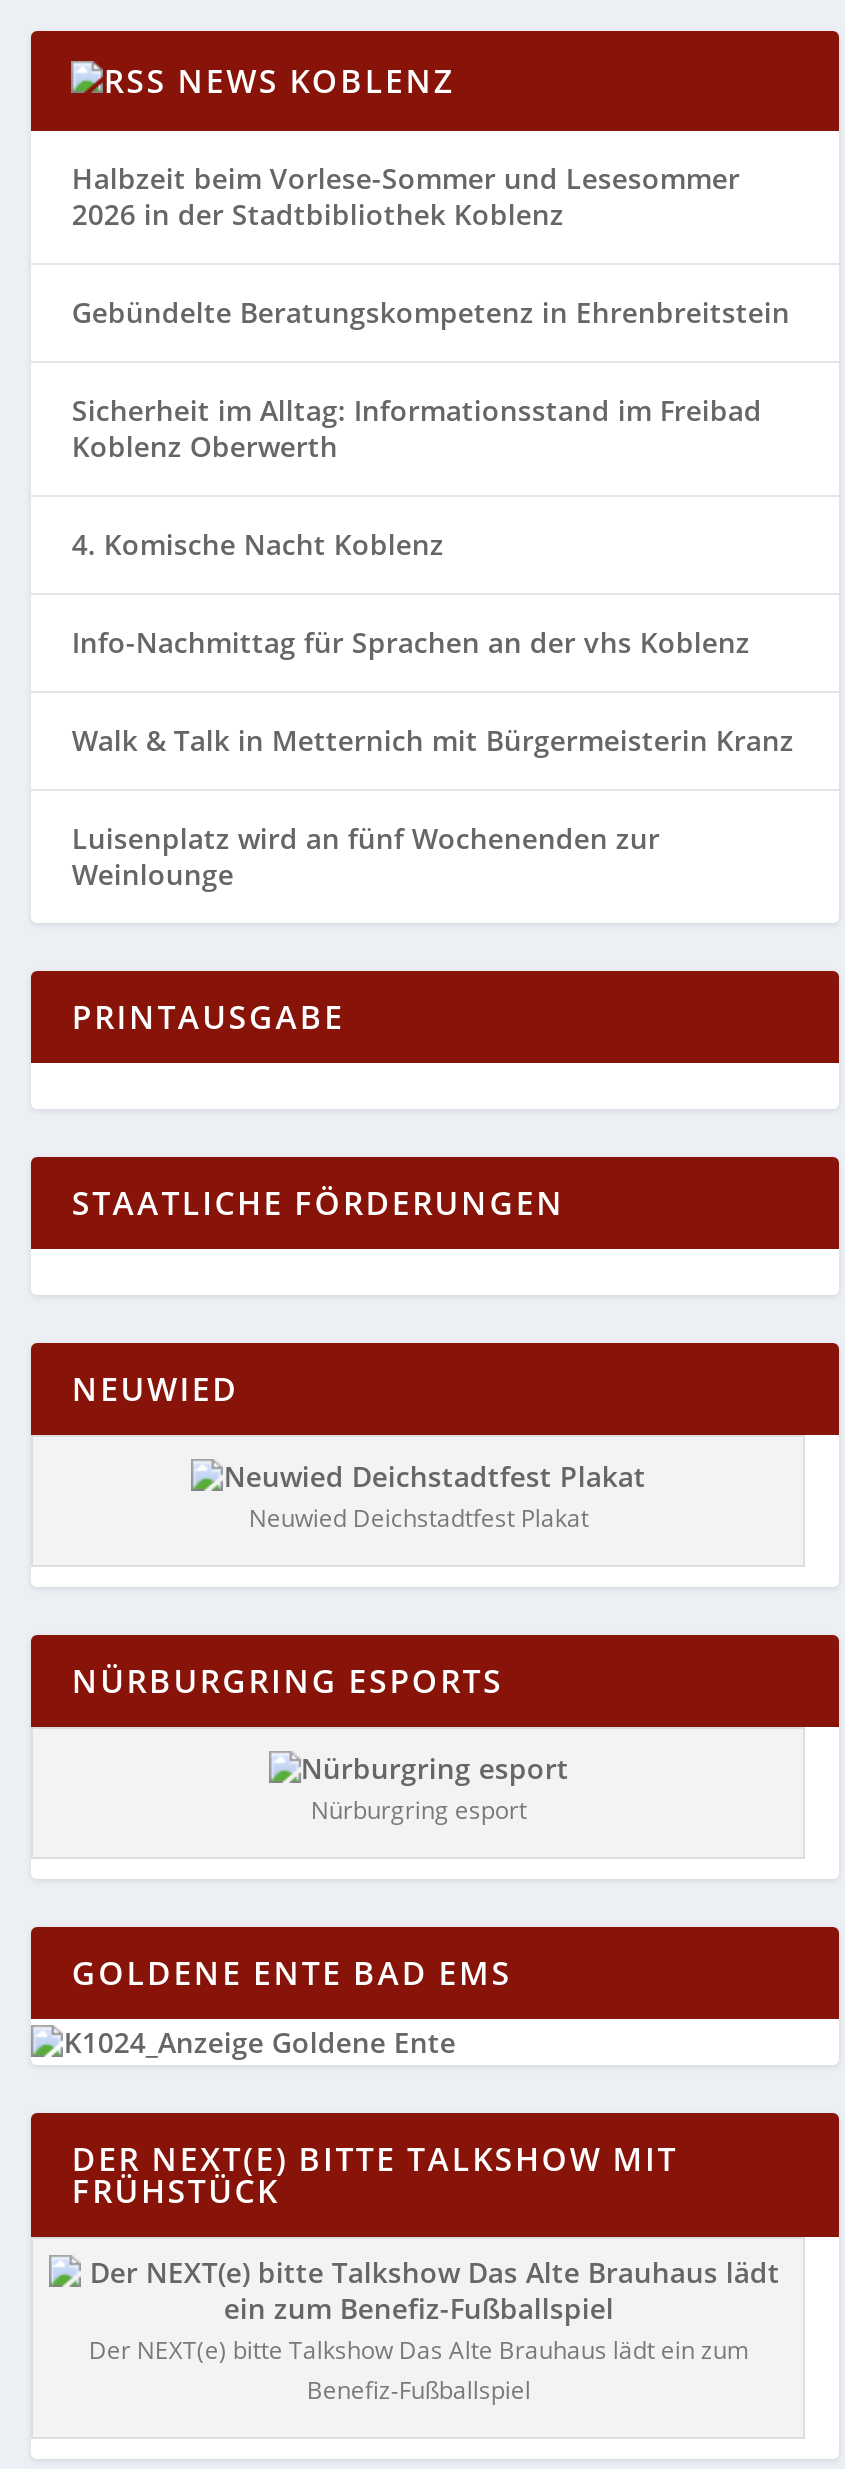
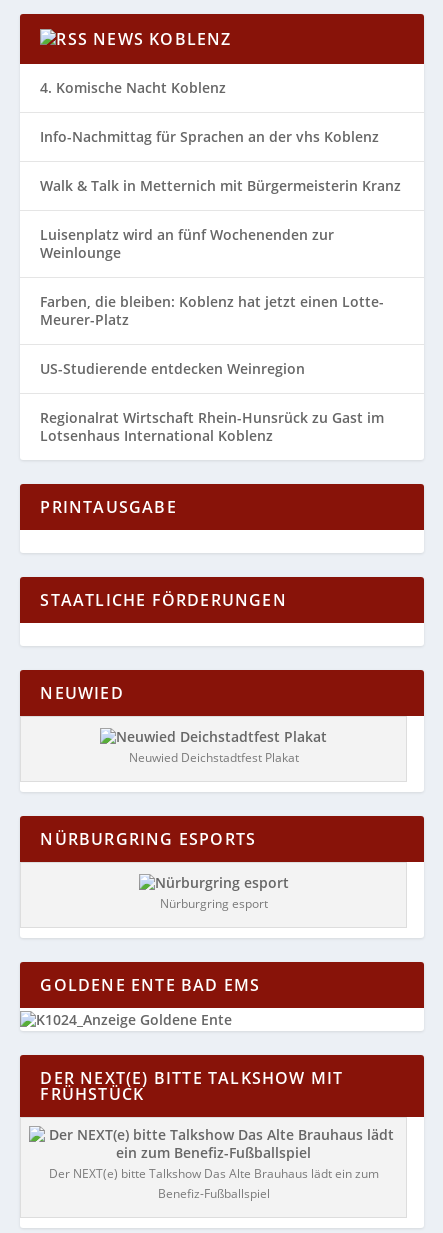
[72,159,790,465] Halbzeit beim Vorlese-Sommer und Lesesommer | 2026 in der Stadtbibliothek Koblenz | Gebündelte Beratungskompetenz in Ehrenbreitstein | Sicherheit im Alltag: Informationsstand im Freibad | Koblenz Oberwerth -> none
moved [72,525,794,893] -> [40,78,401,262]: 4. Komische Nacht Koblenz | Info-Nachmittag für Sprachen an der vhs Koblenz | Walk & Talk in Metternich mit Bürgermeisterin Kranz | Luisenplatz wird an fünf Wochenenden zur | Weinlounge
none -> [40,292,384,445] Farben, die bleiben: Koblenz hat jetzt einen Lotte- | Meurer-Platz | US-Studierende entdecken Weinregion | Regionalrat Wirtschaft Rhein-Hunsrück zu Gast im | Lotsenhaus International Koblenz

